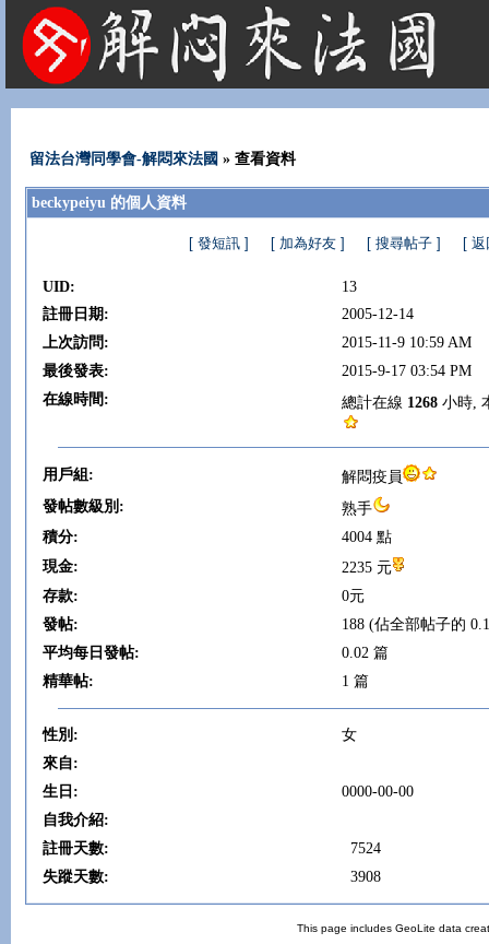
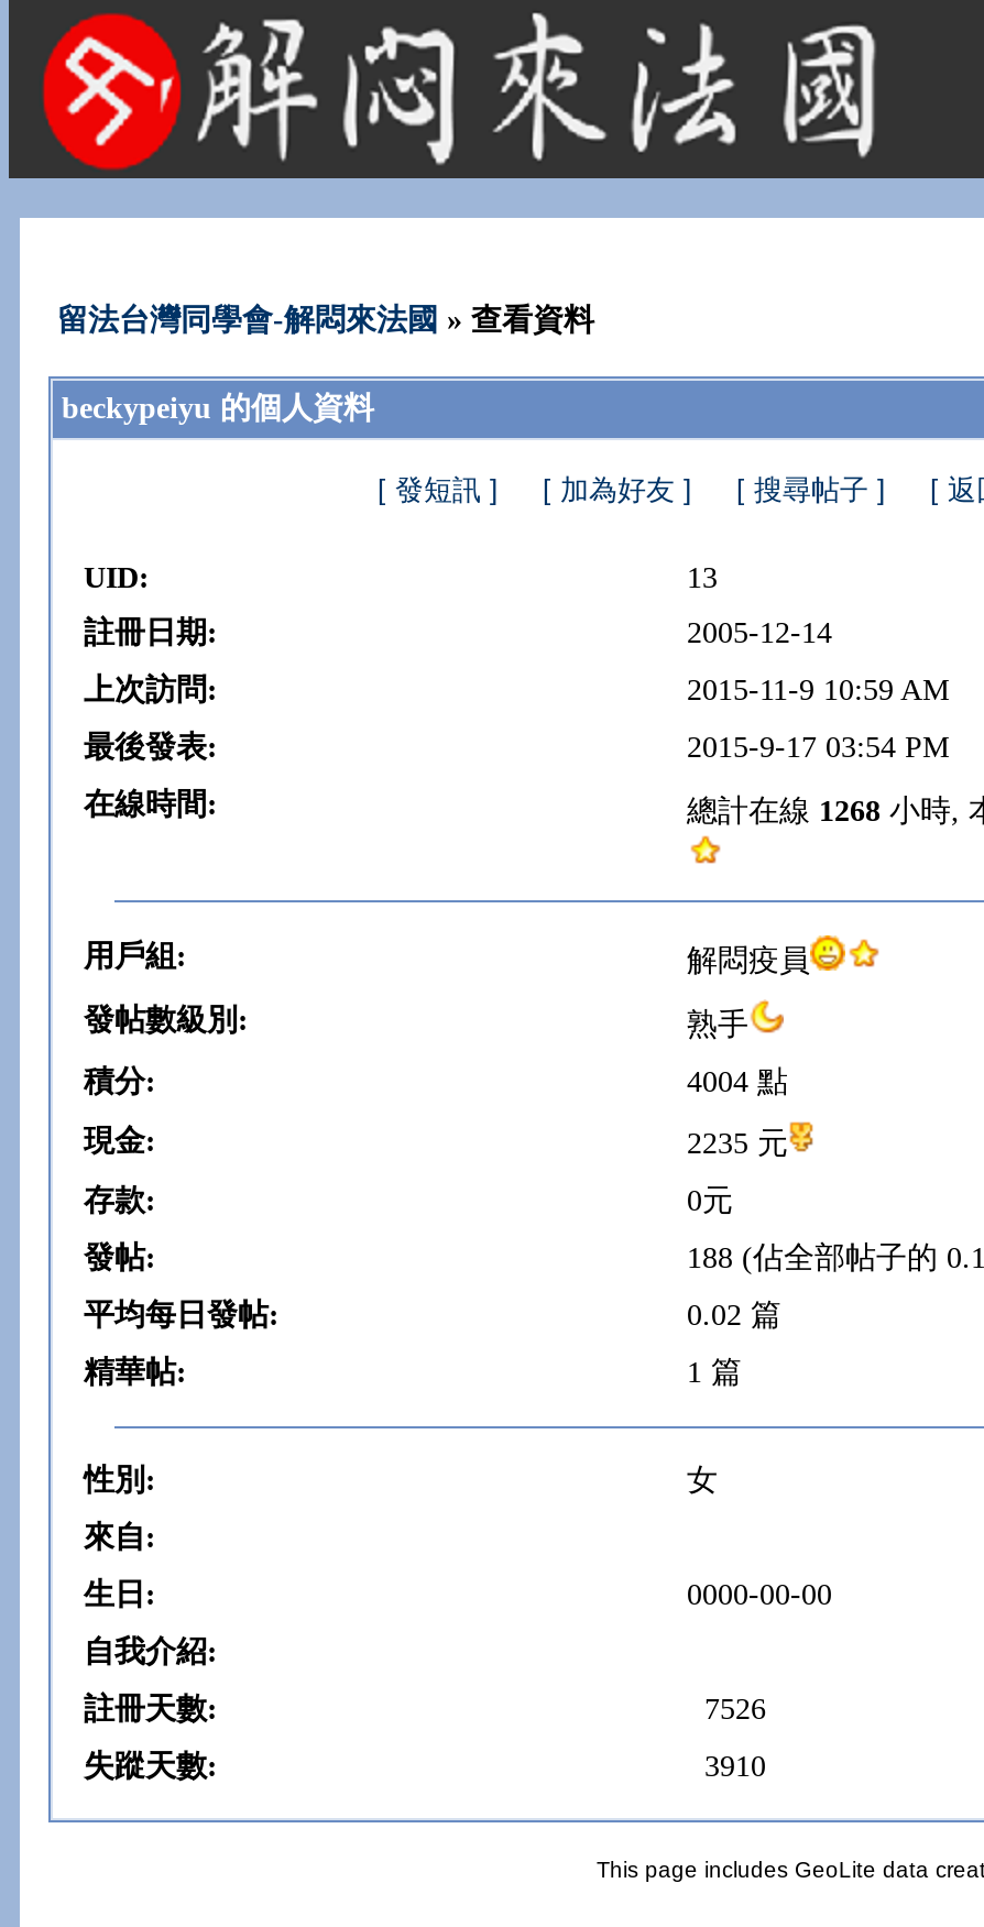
[342,840,381,857] 7524 -> [687,1693,766,1726] 7526
[342,869,381,885] 3908 -> [687,1750,766,1783] 3910

